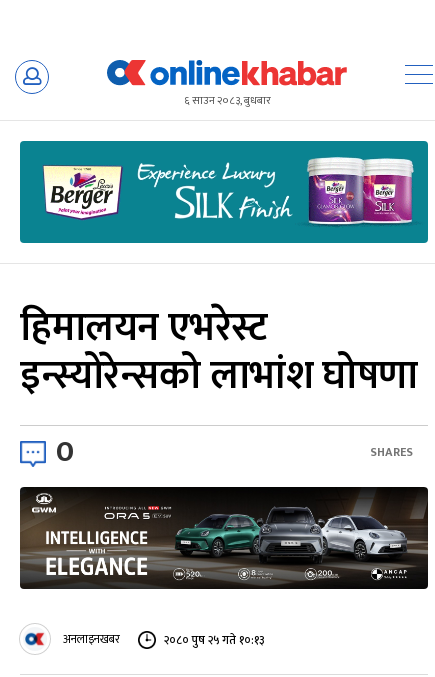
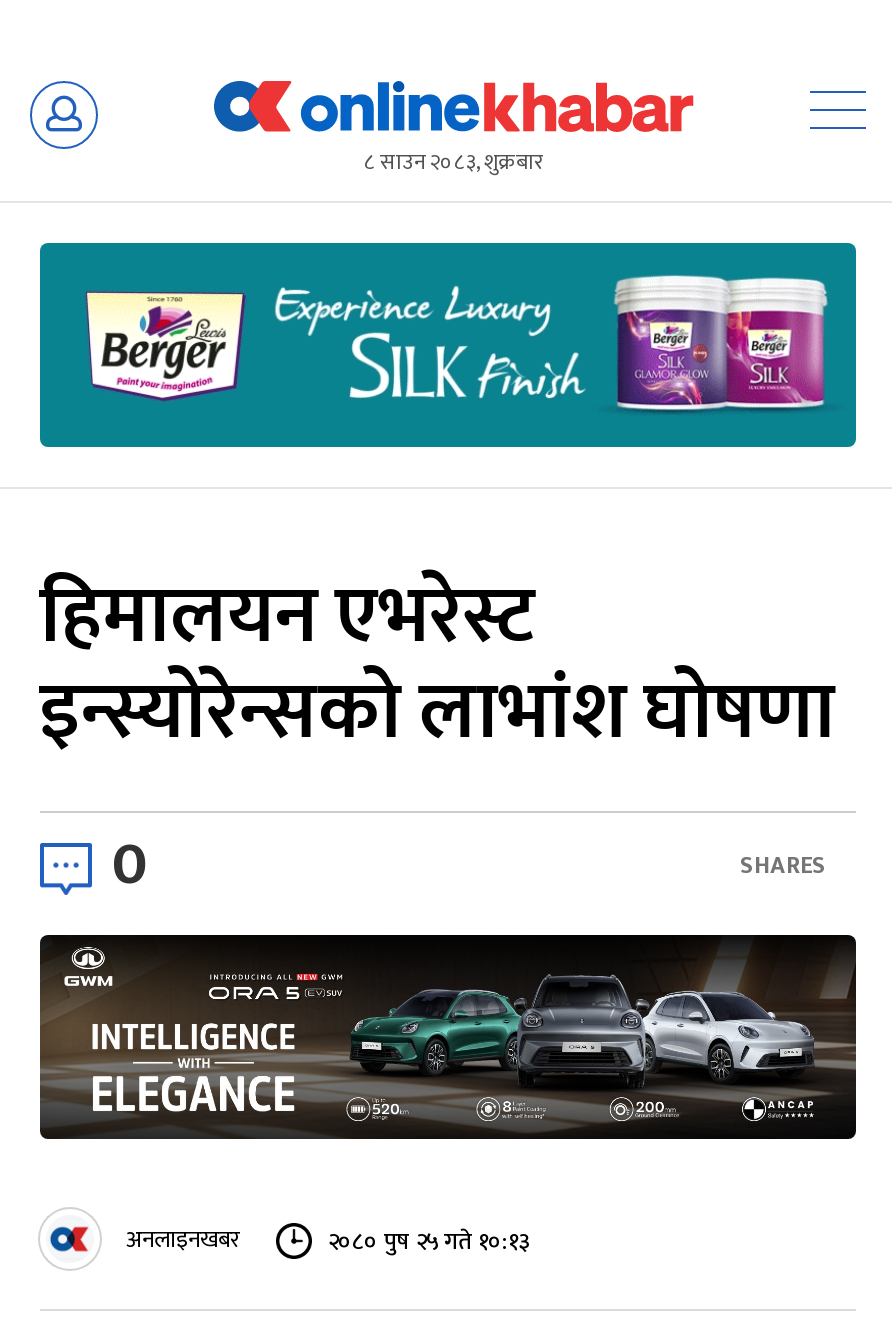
[183,92,270,110] ६ साउन २०८३, बुधबार -> [364,145,544,181] ८ साउन २०८३, शुक्रबार

